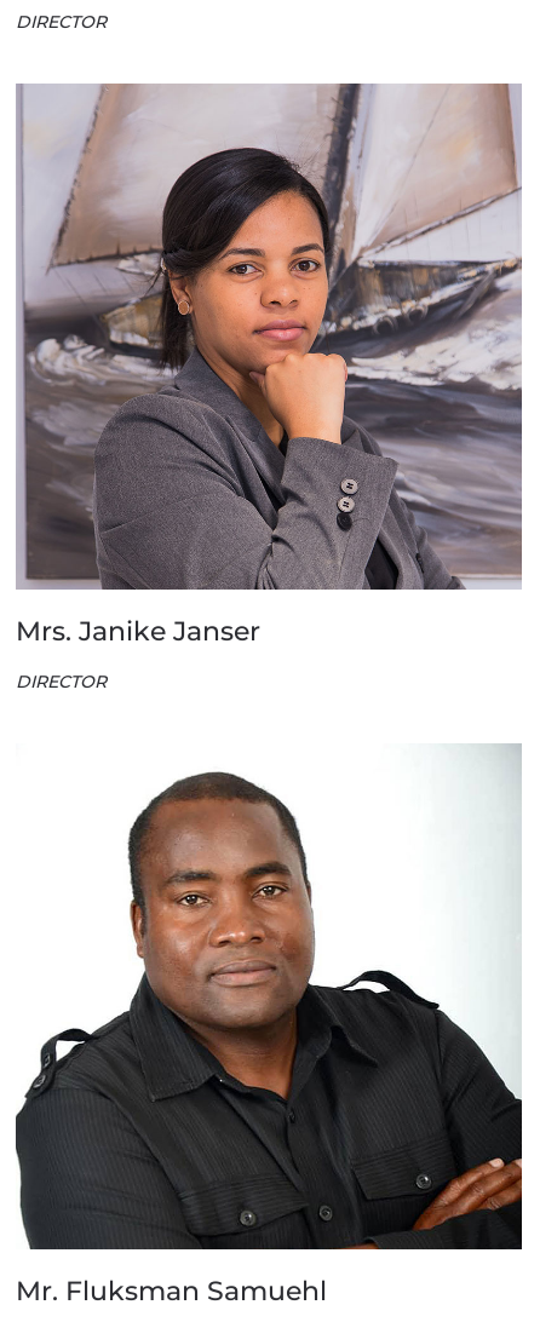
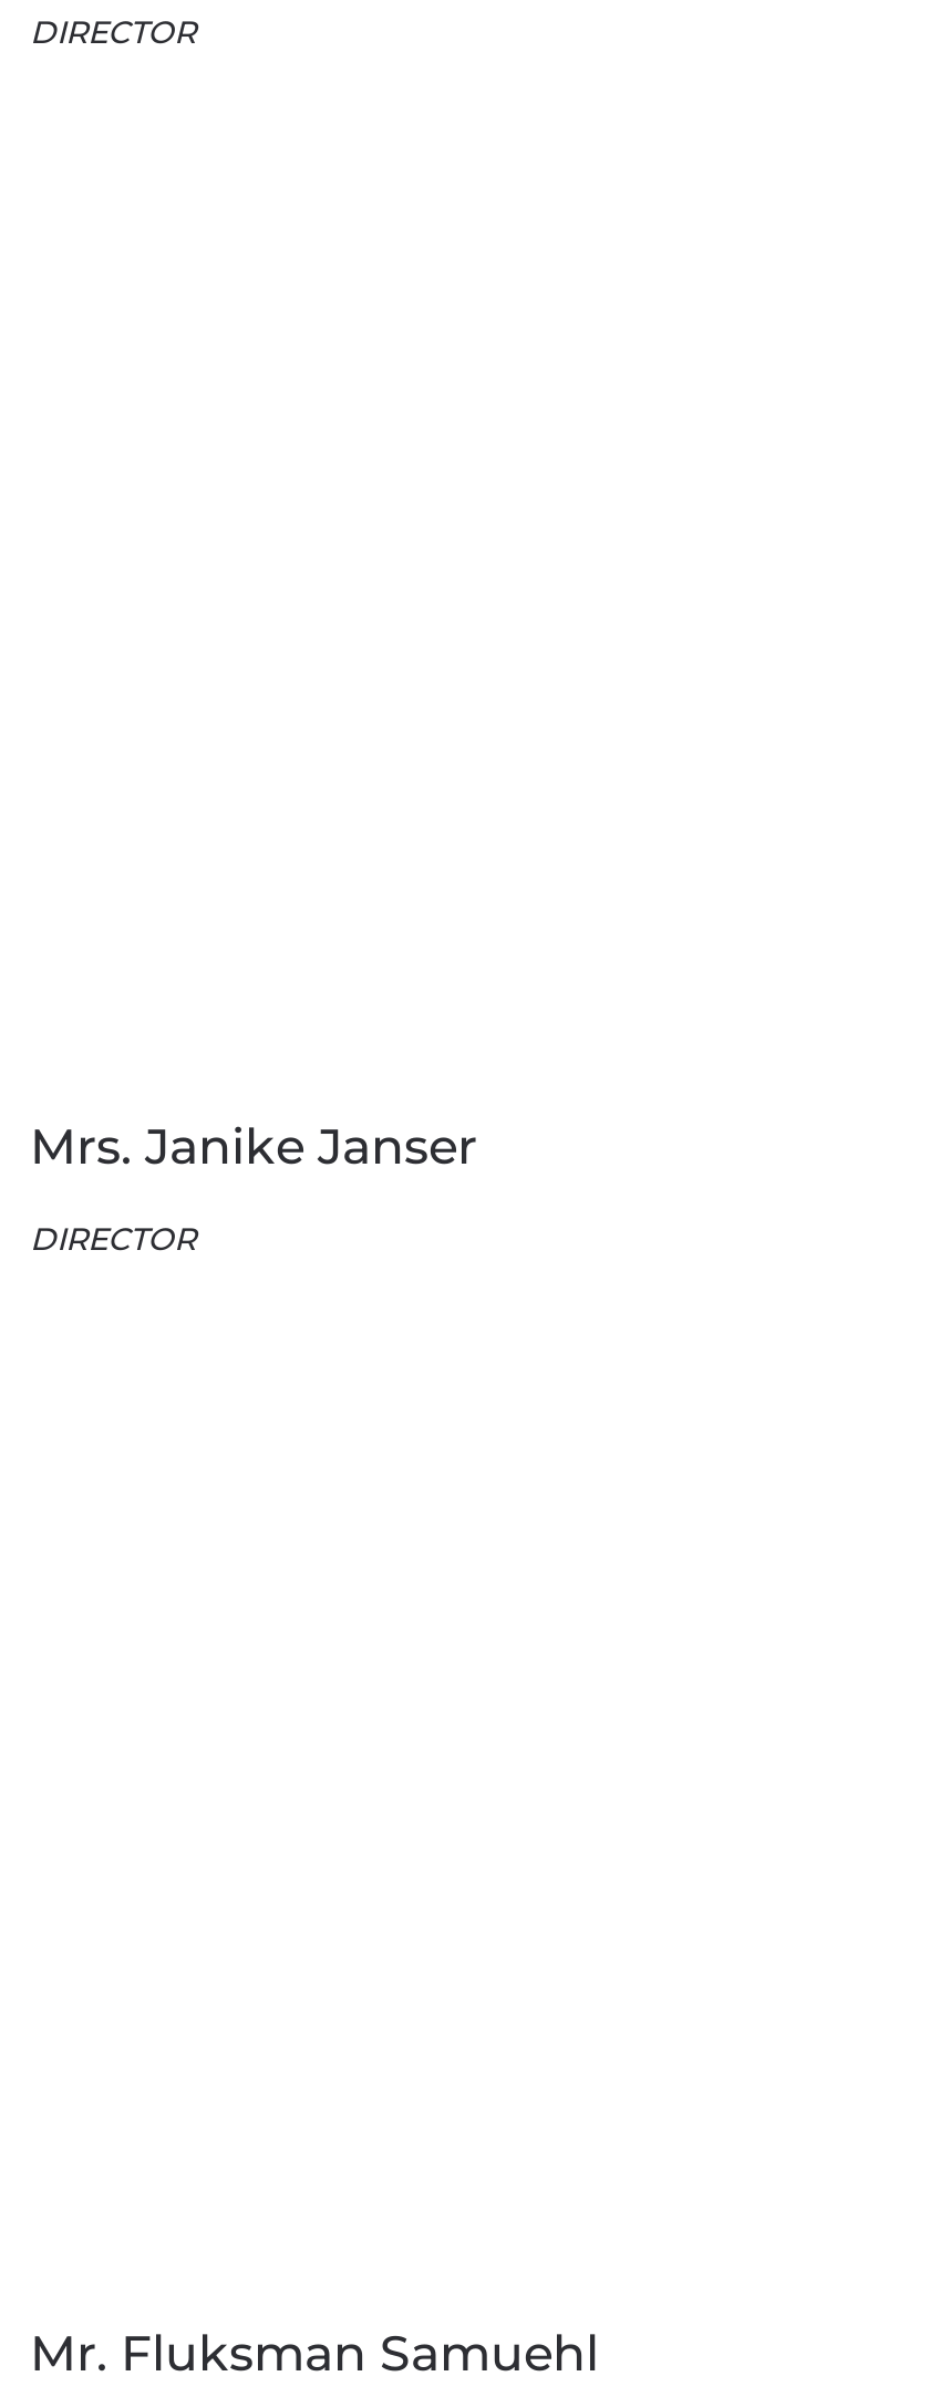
[16,82,523,591] [image] -> none
[15,743,523,1251] [image] -> none

